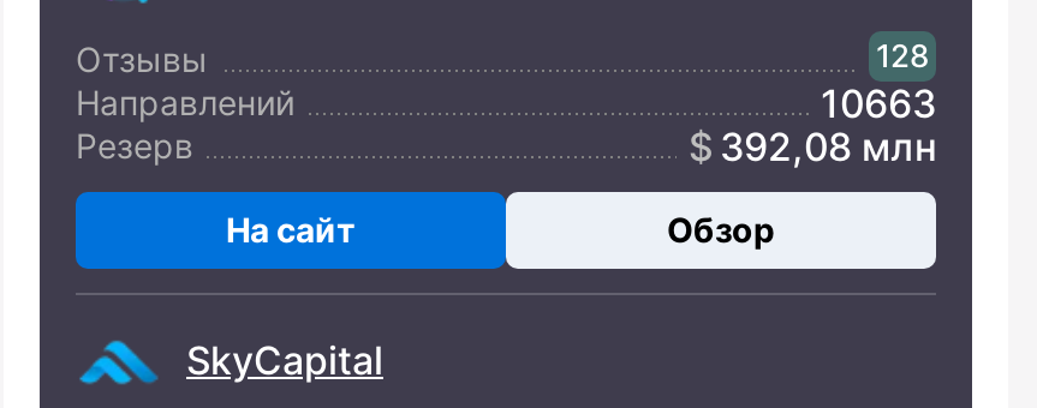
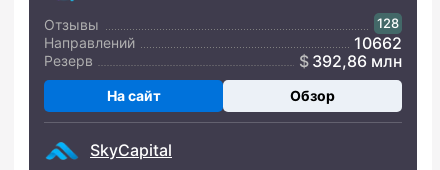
[821,78,936,126] 10663 -> [354,32,402,52] 10662
[720,121,936,169] 392,08 млн -> [312,50,402,70] 392,86 млн

